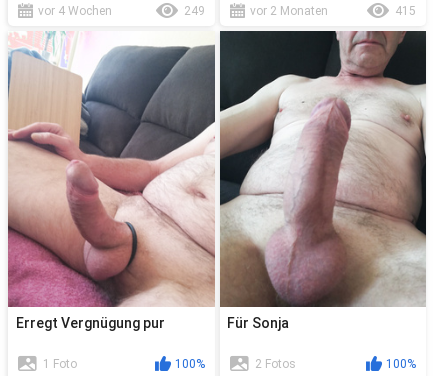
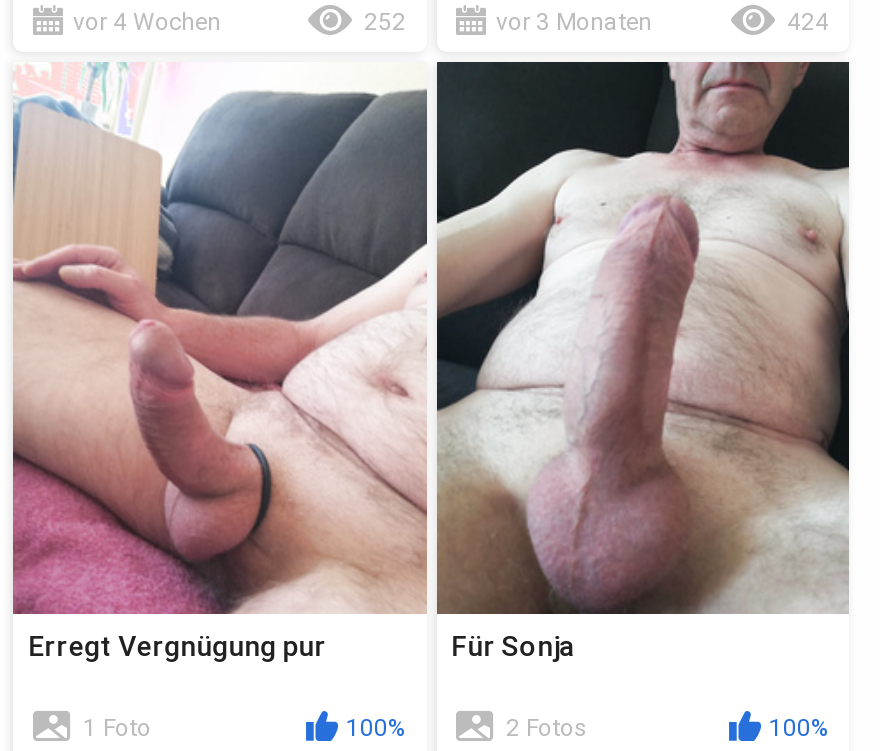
[183,4,204,18] 249 -> [364,9,406,37] 252
[249,4,327,18] vor 2 Monaten -> [496,9,652,37] vor 3 Monaten
[395,4,416,18] 415 -> [787,9,829,37] 424

